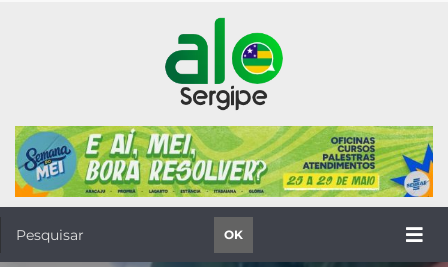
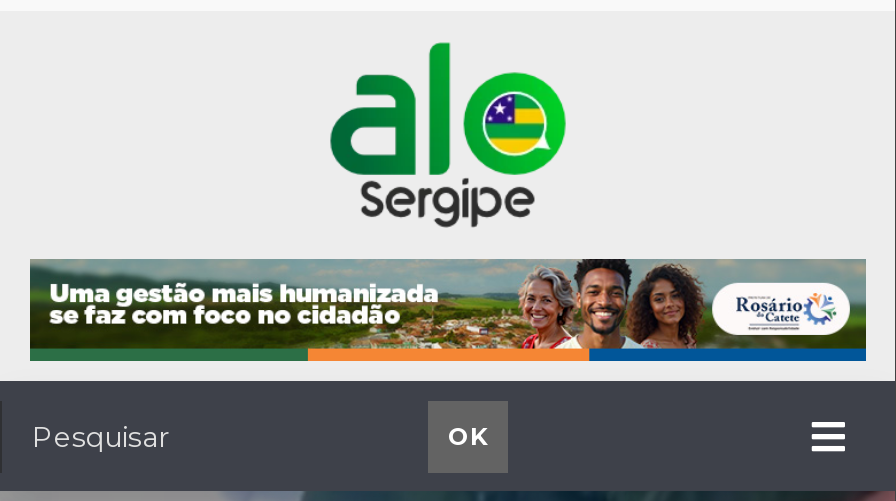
[14,125,434,198] [image] -> [28,257,868,363] [image]

